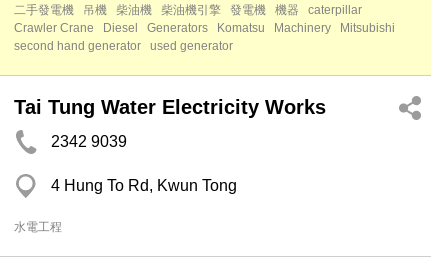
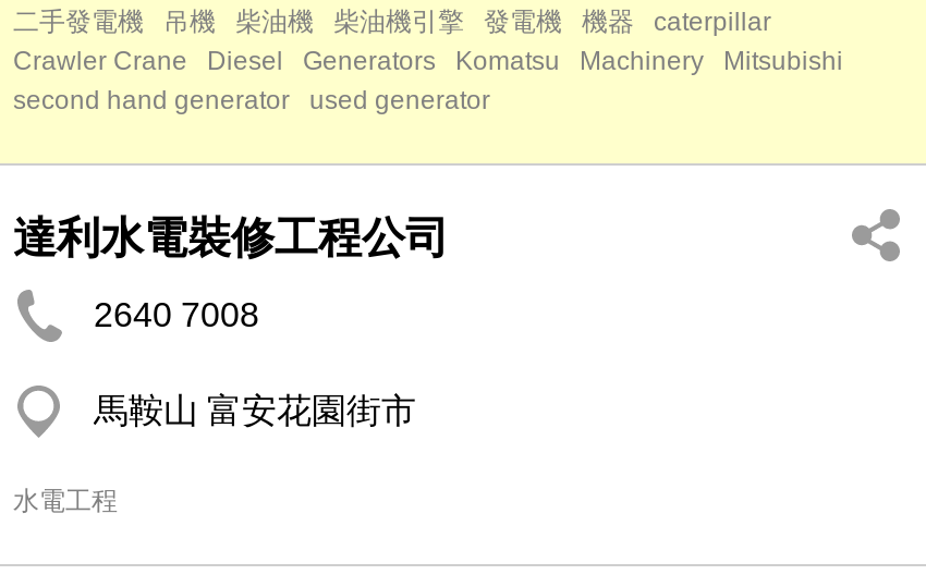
[14,96,326,118] Tai Tung Water Electricity Works -> [13,213,449,261] 達利水電裝修工程公司
[51,133,127,150] 2342 9039 -> [94,296,259,333] 2640 7008
[51,177,237,194] 4 Hung To Rd, Kwun Tong -> [94,392,416,429] 馬鞍山 富安花園街市

